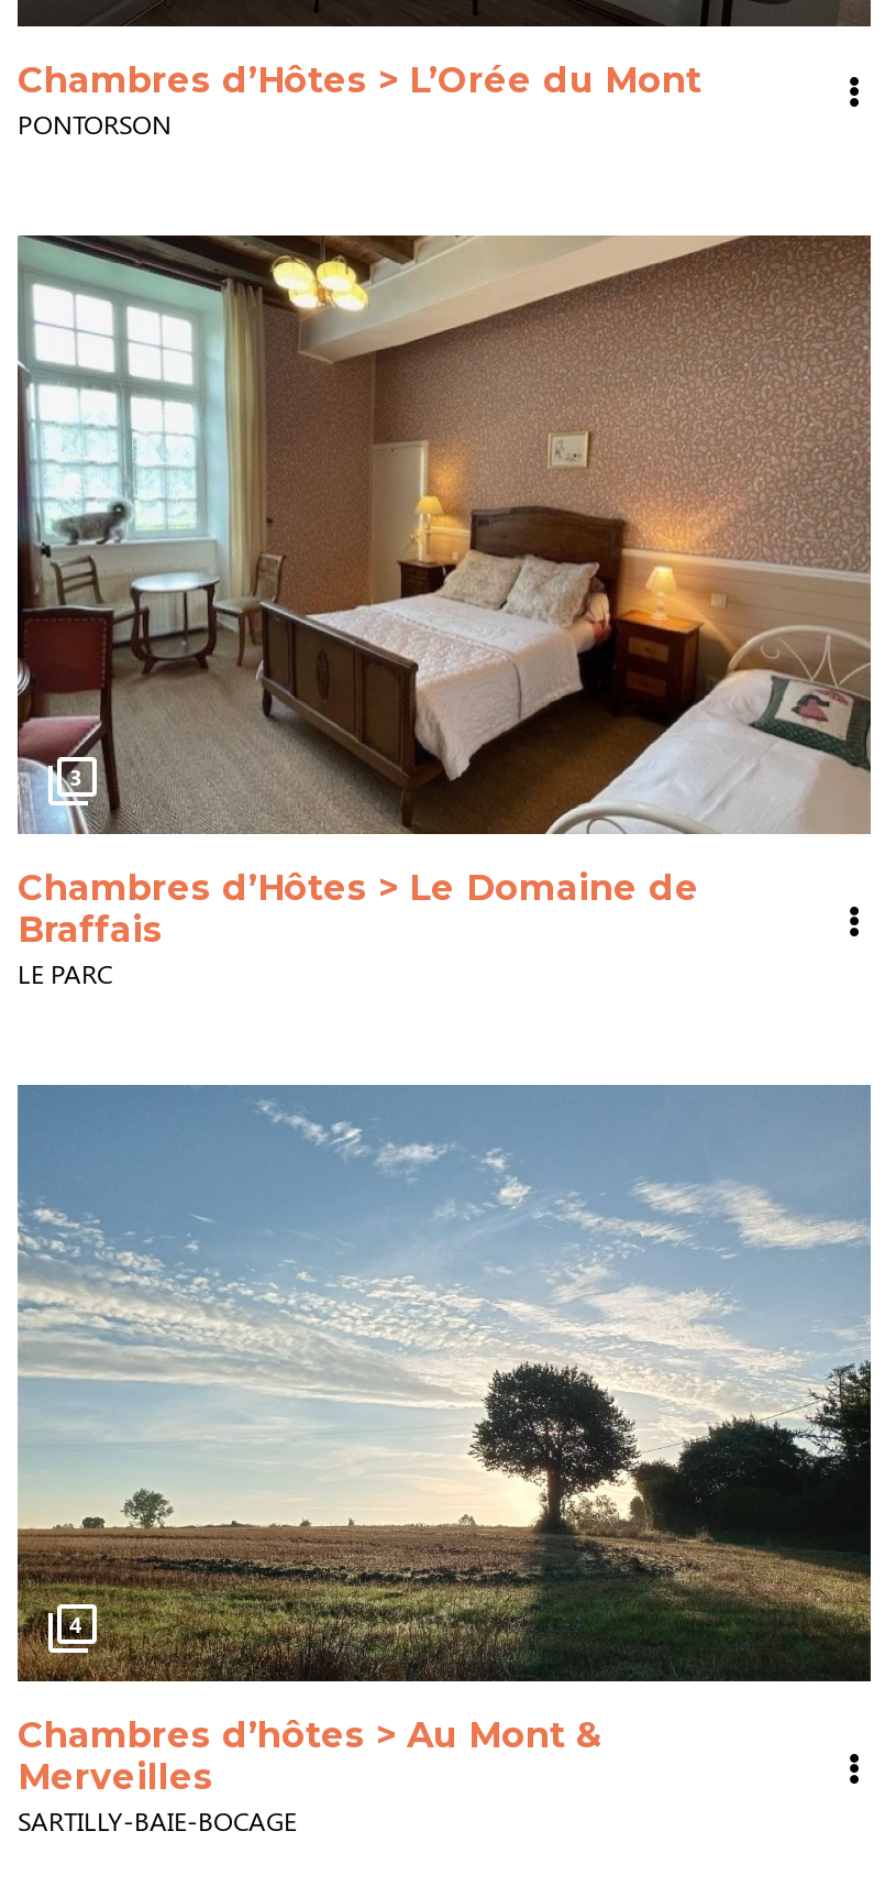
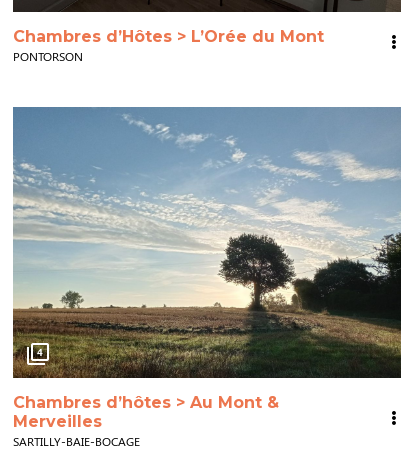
[18,233,871,989] [image] | 3 | Chambres d’Hôtes > Le Domaine de | Braffais | LE PARC -> none

